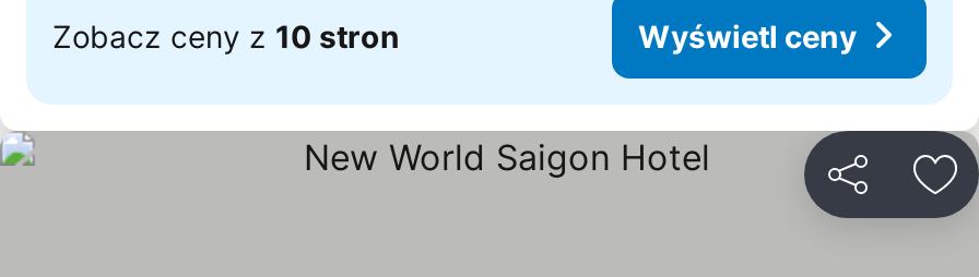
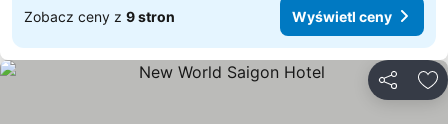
[52,16,400,53] Zobacz ceny z 10 stron -> [24,7,175,24] Zobacz ceny z 9 stron

